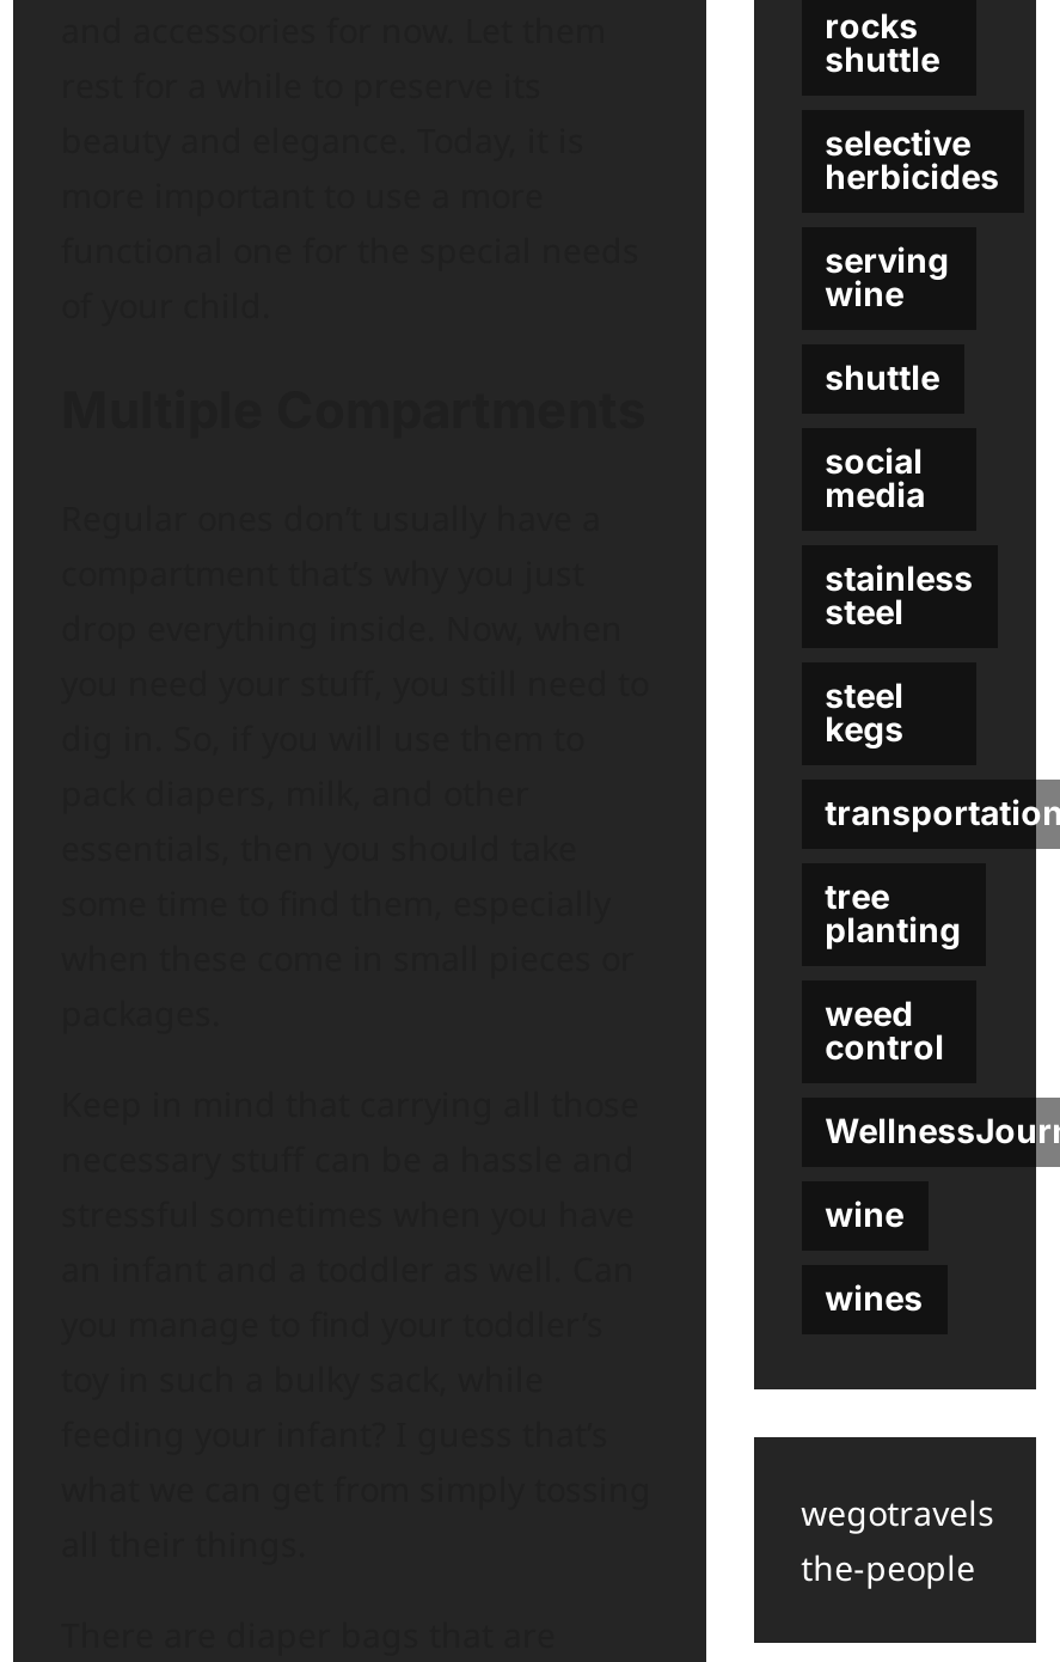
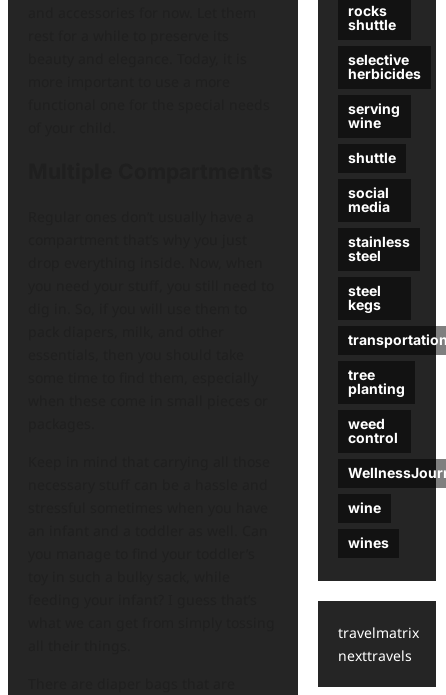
[801,1489,995,1589] wegotravels | the-people -> [338,623,419,665] travelmatrix | nexttravels

